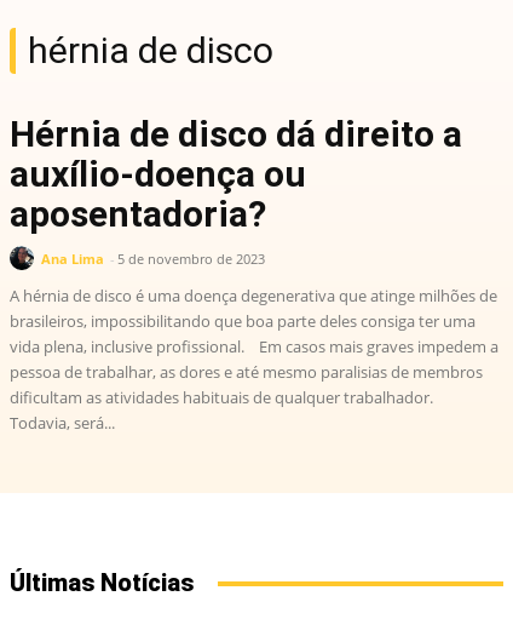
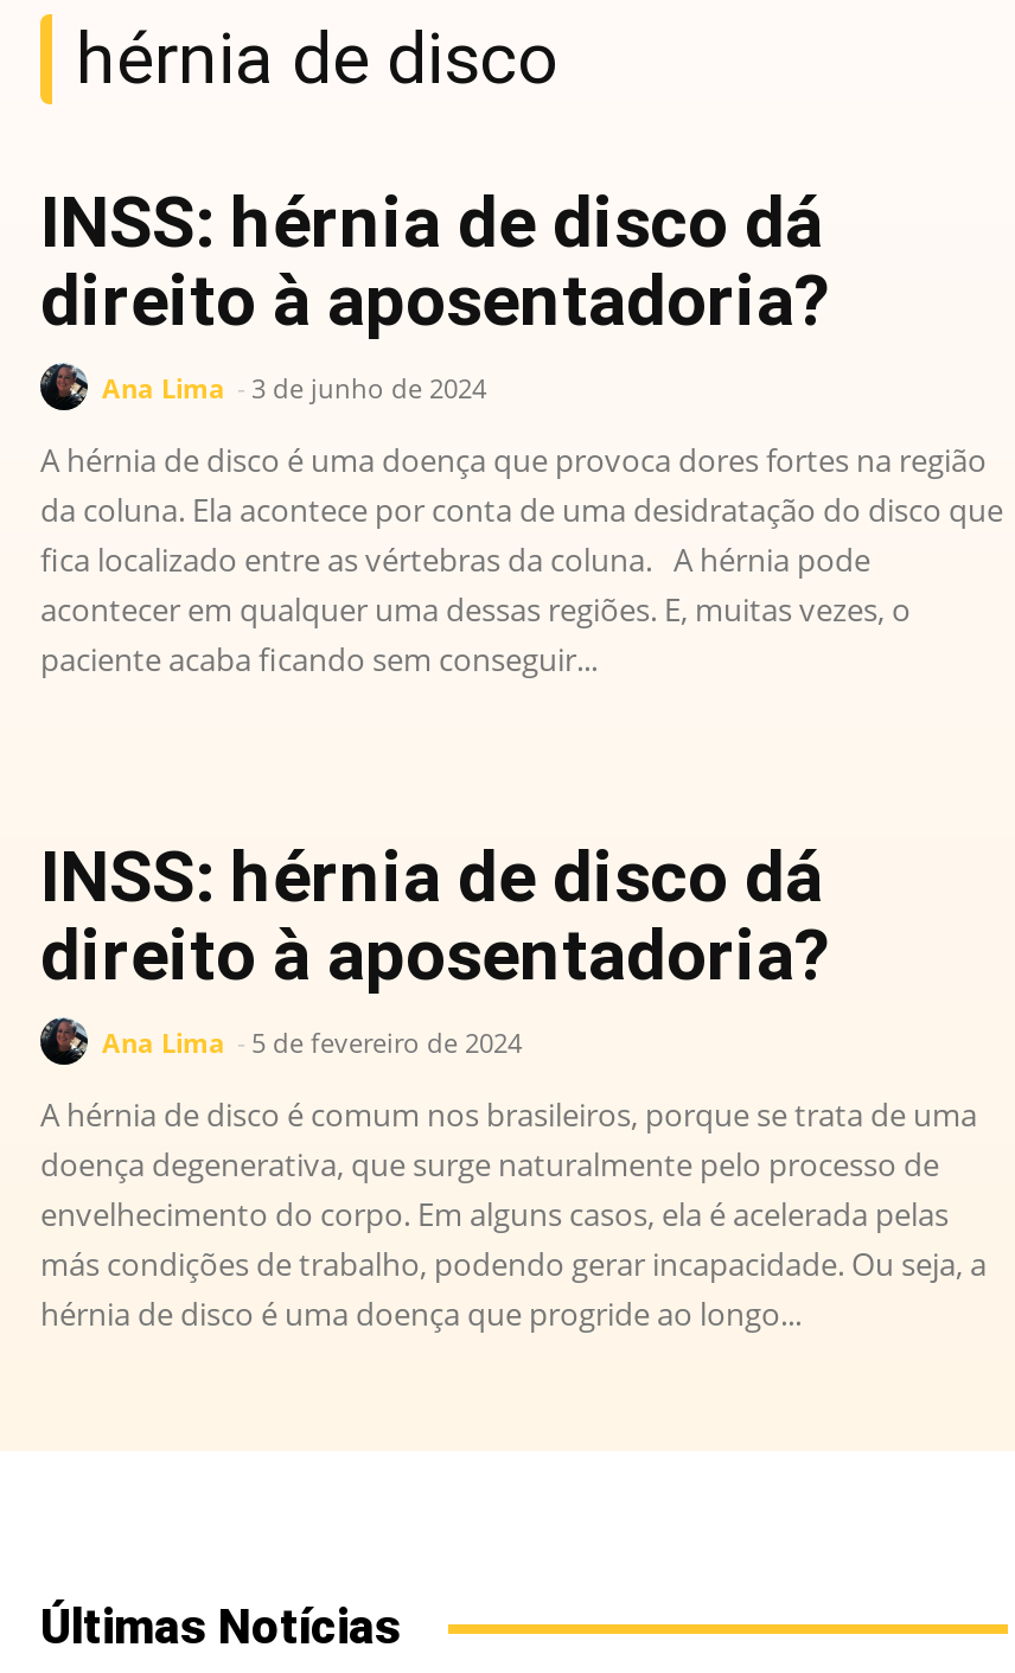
[10,113,498,434] Hérnia de disco dá direito a | auxílio-doença ou | aposentadoria? | Ana Lima - 5 de novembro de 2023 | A hérnia de disco é uma doença degenerativa que atinge milhões de | brasileiros, impossibilitando que boa parte deles consiga ter uma | vida plena, inclusive profissional. Em casos mais graves impedem a | pessoa de trabalhar, as dores e até mesmo paralisias de membros | dificultam as atividades habituais de qualquer trabalhador. | Todavia, será... -> [40,180,1003,1335] INSS: hérnia de disco dá | direito à aposentadoria? | Ana Lima - 3 de junho de 2024 | A hérnia de disco é uma doença que provoca dores fortes na região | da coluna. Ela acontece por conta de uma desidratação do disco que | fica localizado entre as vértebras da coluna. A hérnia pode | acontecer em qualquer uma dessas regiões. E, muitas vezes, o | paciente acaba ficando sem conseguir... | INSS: hérnia de disco dá | direito à aposentadoria? | Ana Lima - 5 de fevereiro de 2024 | A hérnia de disco é comum nos brasileiros, porque se trata de uma | doença degenerativa, que surge naturalmente pelo processo de | envelhecimento do corpo. Em alguns casos, ela é acelerada pelas | más condições de trabalho, podendo gerar incapacidade. Ou seja, a | hérnia de disco é uma doença que progride ao longo...

